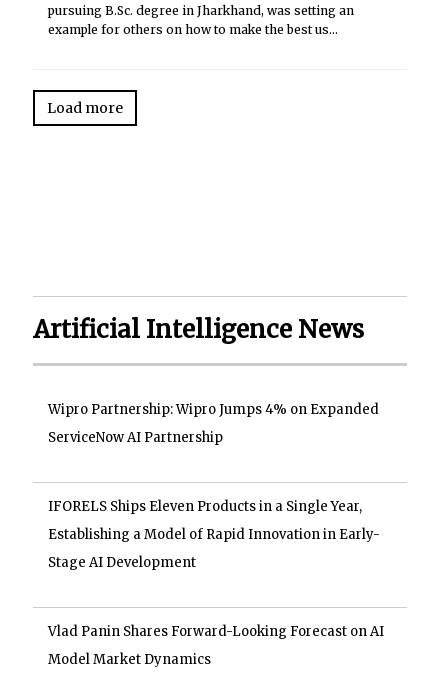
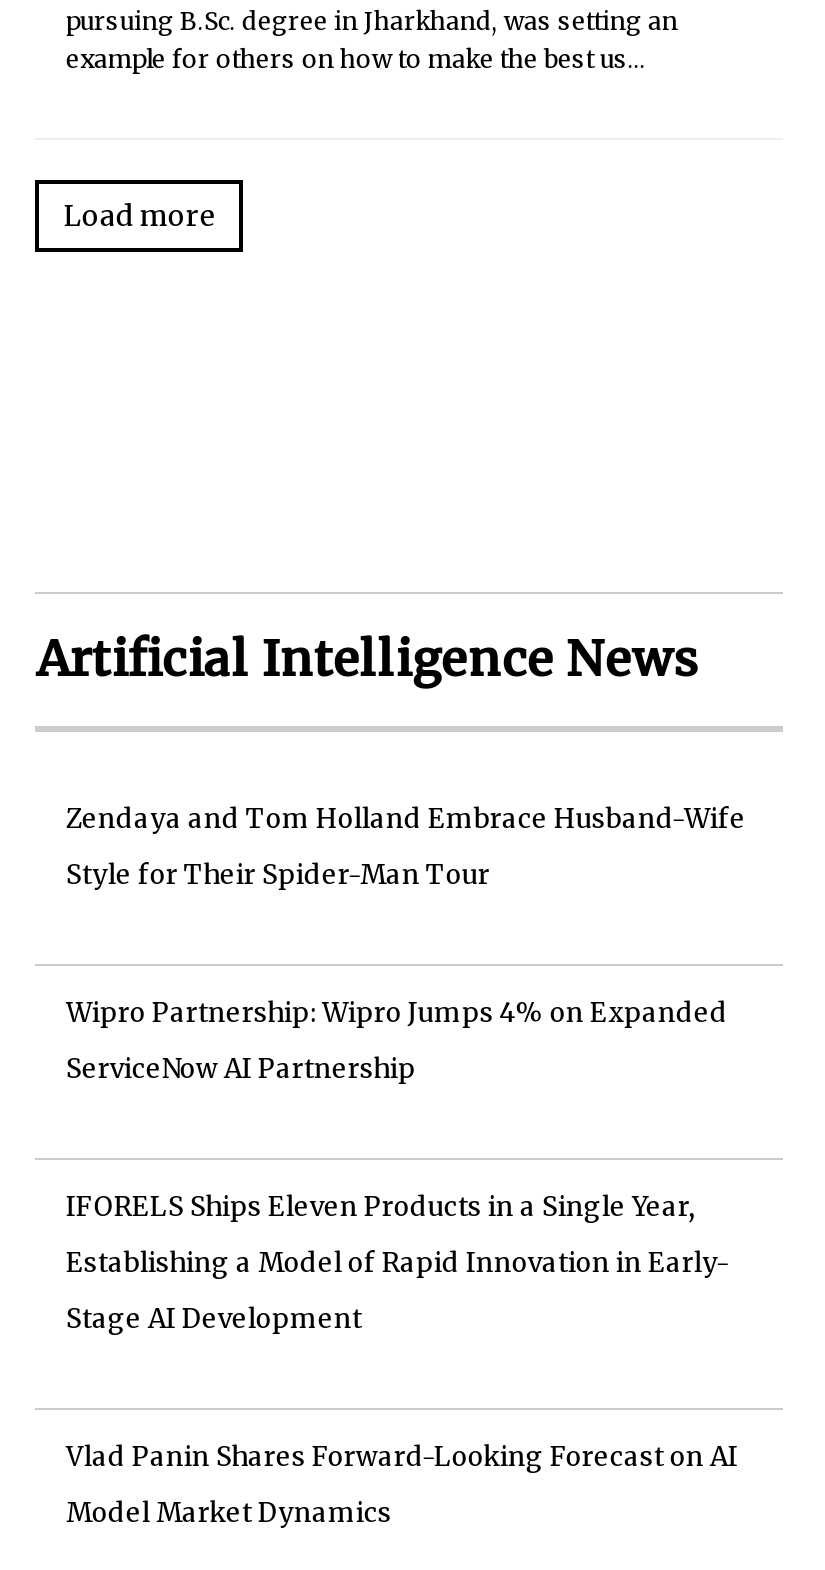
none -> [66,802,746,892] Zendaya and Tom Holland Embrace Husband-Wife | Style for Their Spider-Man Tour

